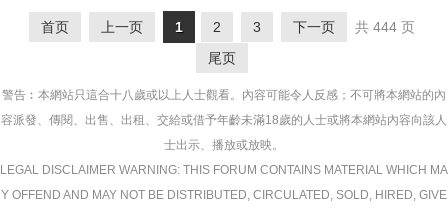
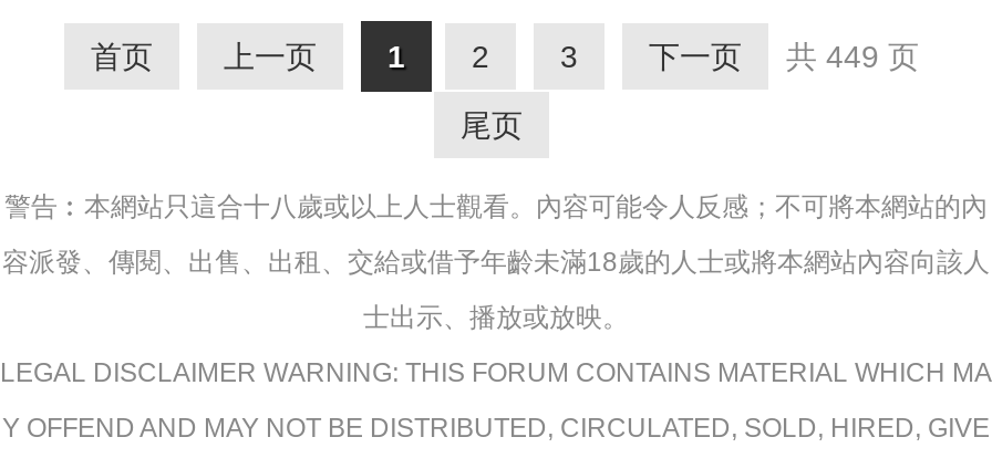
[41,19,419,35] 首页 上一页 1 2 3 下一页 共 444 页 -> [91,39,928,74] 首页 上一页 1 2 3 下一页 共 449 页

